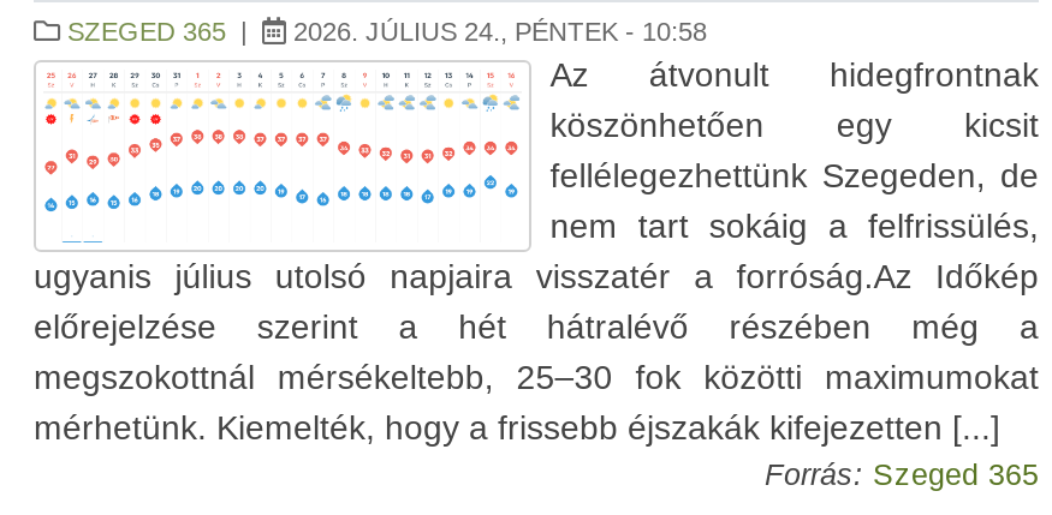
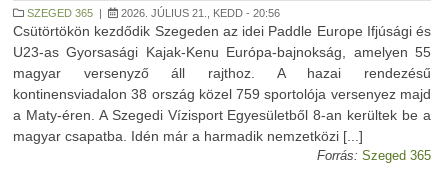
[34,17,1039,447] 2026. JÚLIUS 24., PÉNTEK - 10:58 | Az átvonult hidegfrontnak | köszönhetően egy kicsit | fellélegezhettünk Szegeden, de | nem tart sokáig a felfrissülés, | ugyanis július utolsó napjaira visszatér a forróság.Az Időkép | előrejelzése szerint a hét hátralévő részében még a | megszokottnál mérsékeltebb, 25–30 fok közötti maximumokat | mérhetünk. Kiemelték, hogy a frissebb éjszakák kifejezetten [...] -> [13,7,431,144] 2026. JÚLIUS 21., KEDD - 20:56 | Csütörtökön kezdődik Szegeden az idei Paddle Europe Ifjúsági és | U23-as Gyorsasági Kajak-Kenu Európa-bajnokság, amelyen 55 | magyar versenyző áll rajthoz. A hazai rendezésű | kontinensviadalon 38 ország közel 759 sportolója versenyez majd | a Maty-éren. A Szegedi Vízisport Egyesületből 8-an kerültek be a | magyar csapatba. Idén már a harmadik nemzetközi [...]

